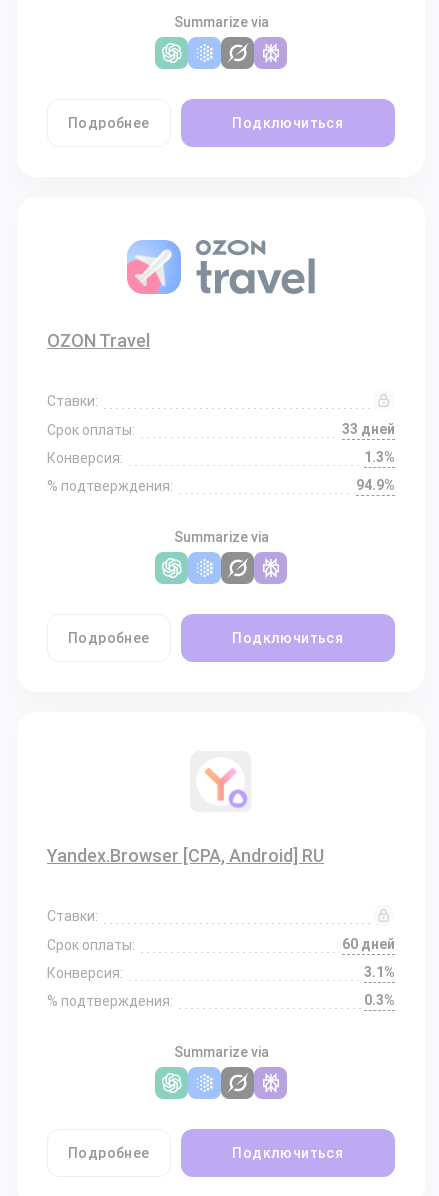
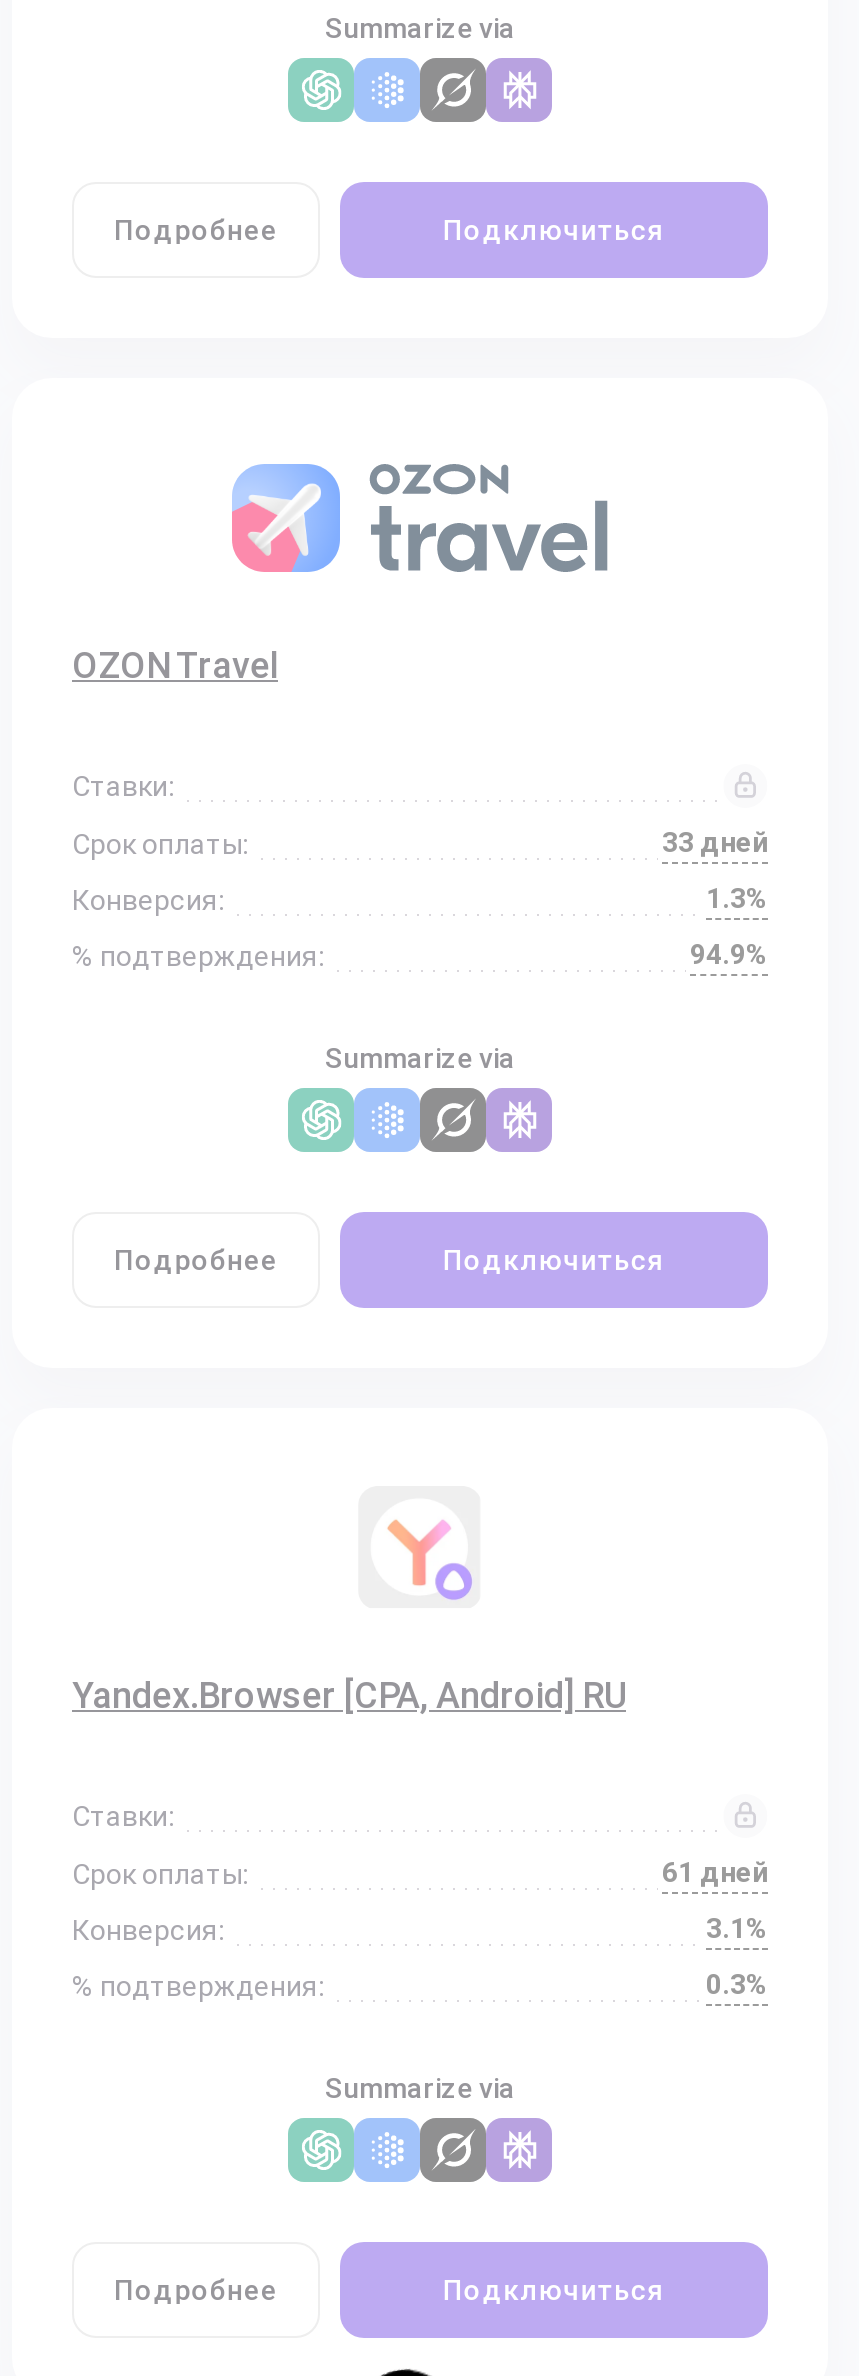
[342,936,395,952] 60 дней -> [662,1856,768,1888] 61 дней

